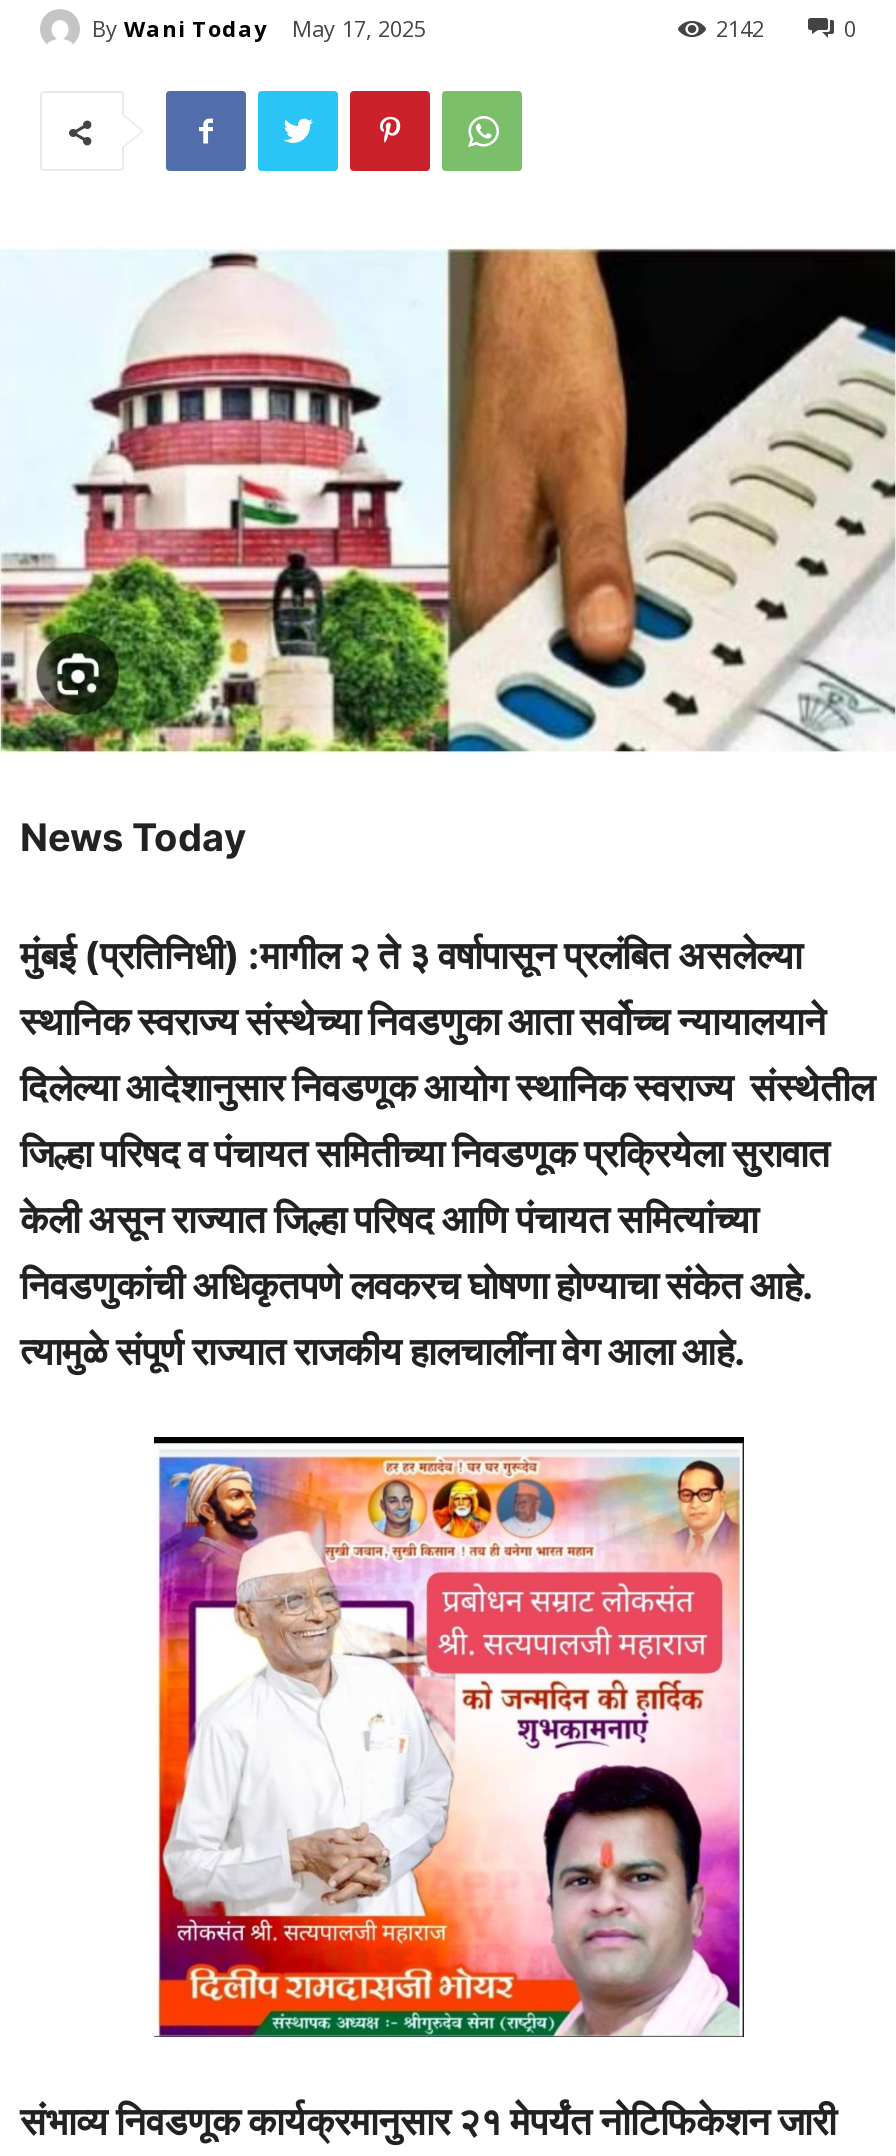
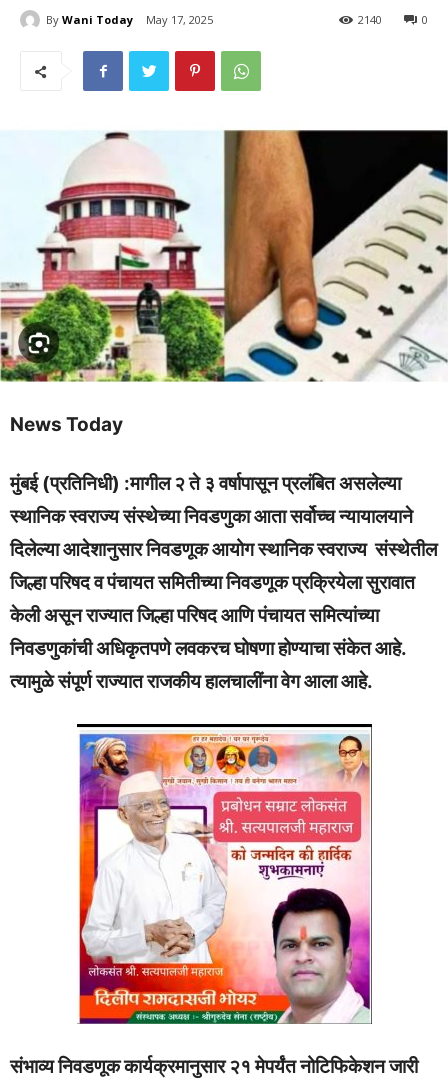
[716,13,764,43] 2142 -> [358,12,382,27] 2140

